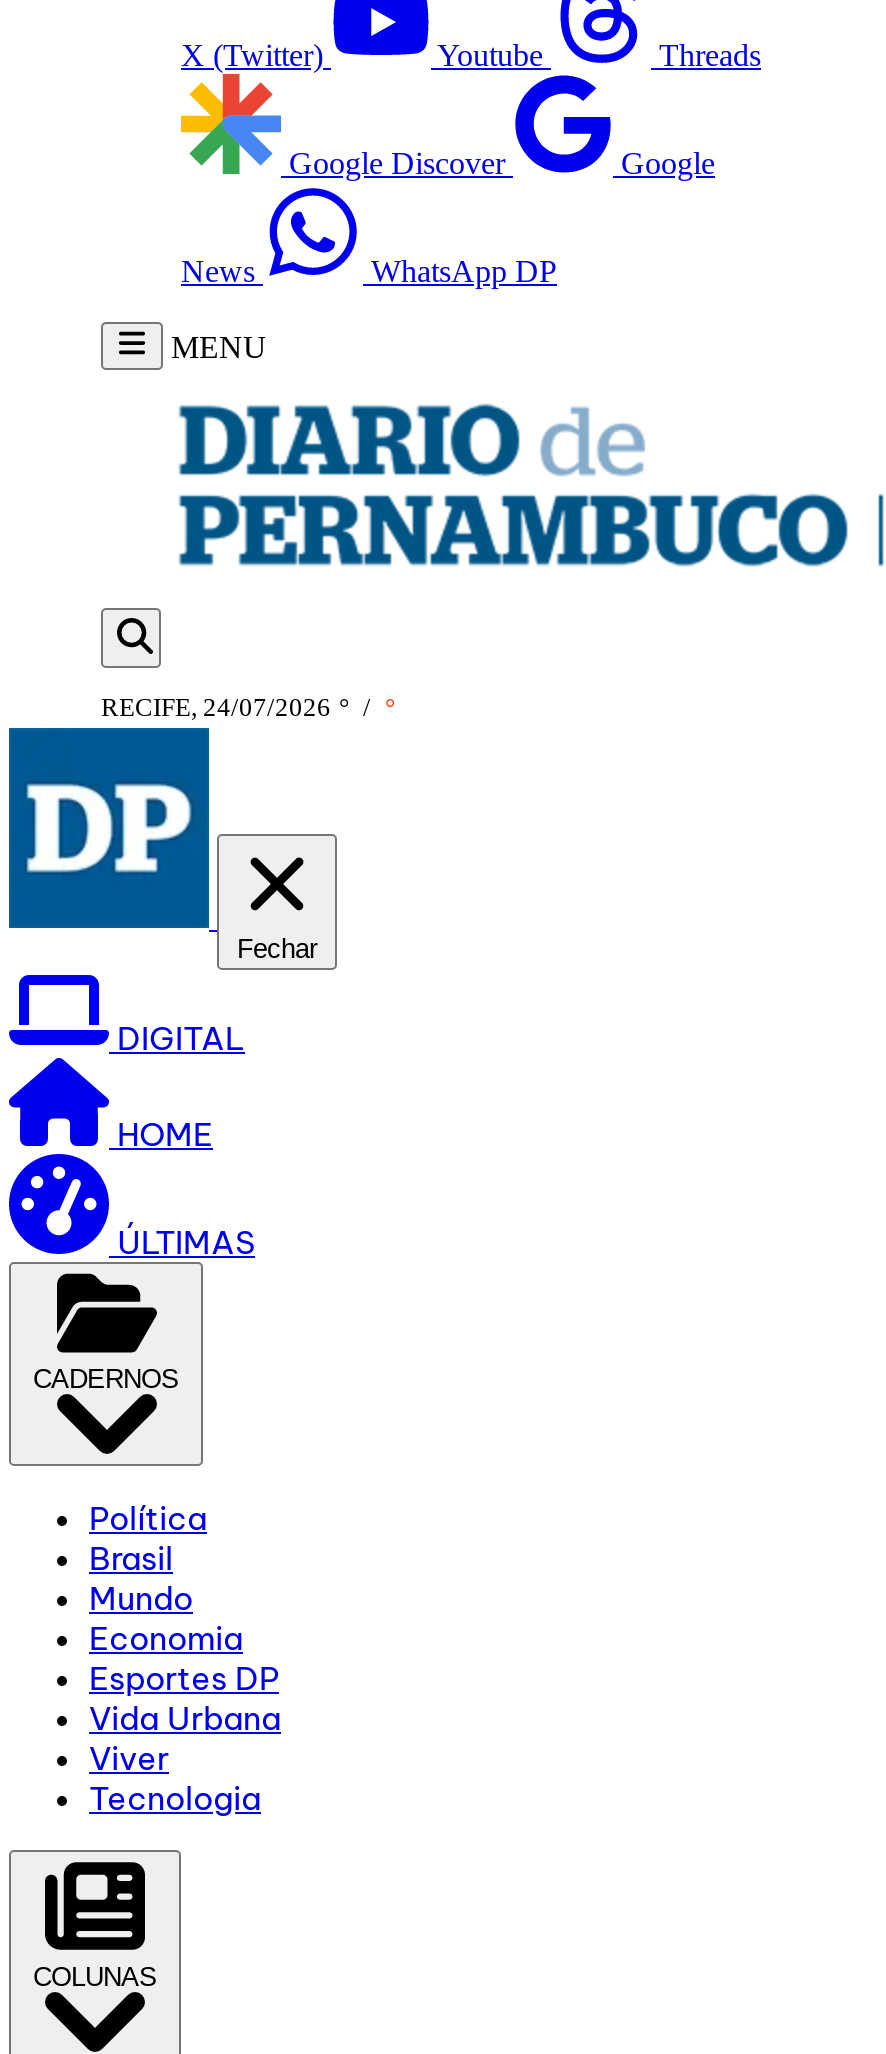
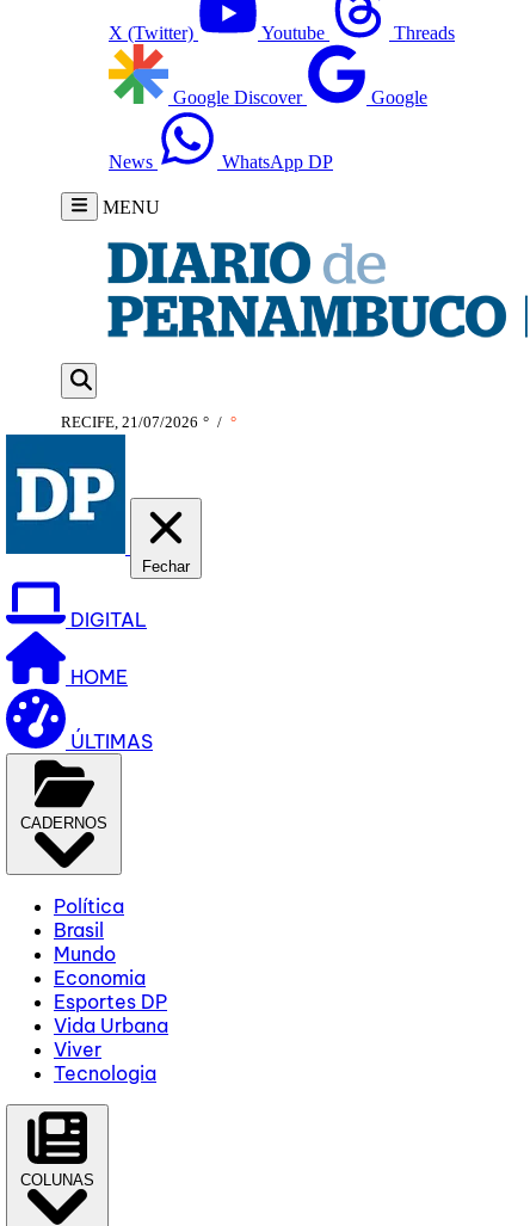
[101,692,395,722] RECIFE, 24/07/2026 ° / ° -> [61,413,236,431] RECIFE, 21/07/2026 ° / °

